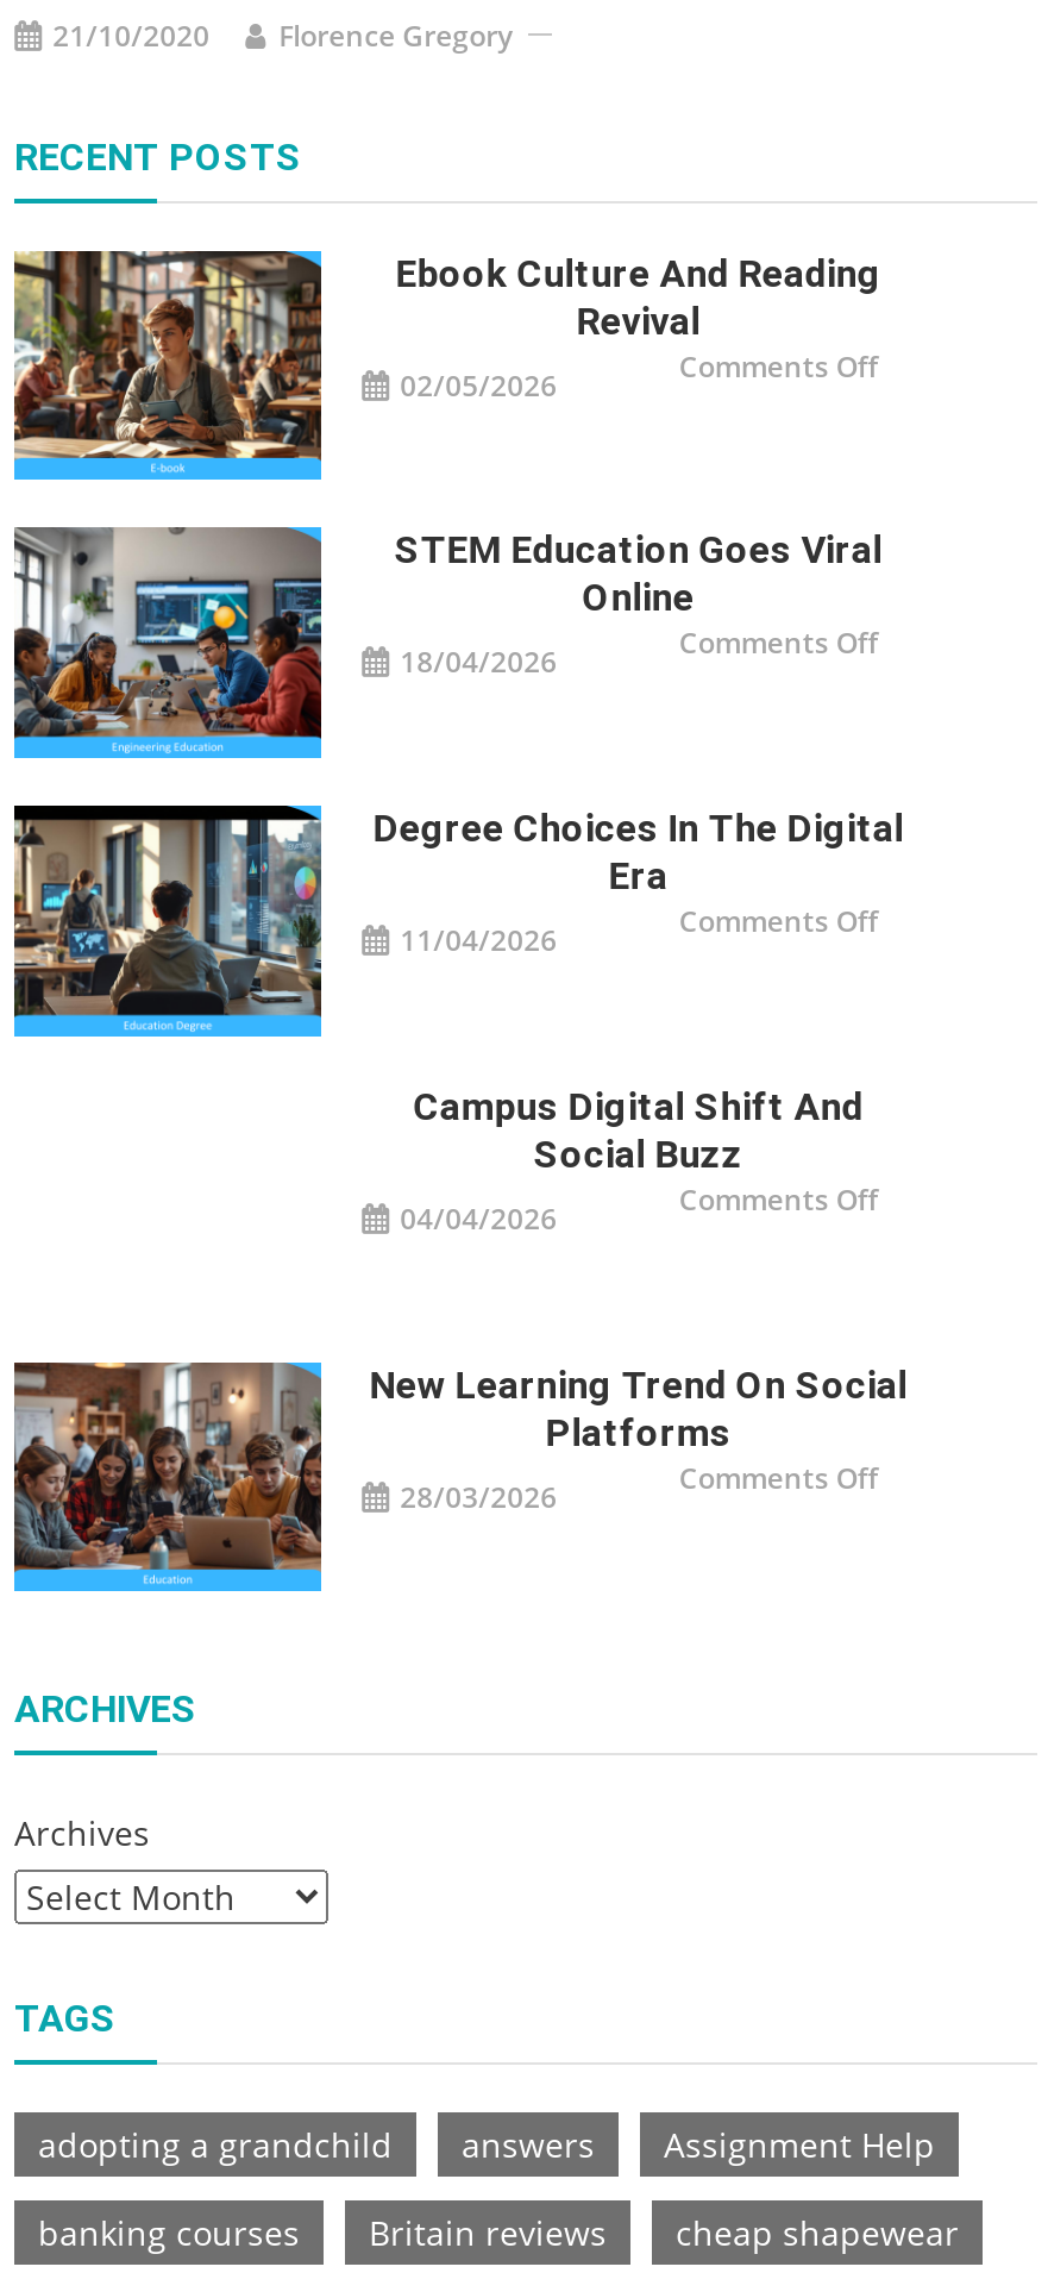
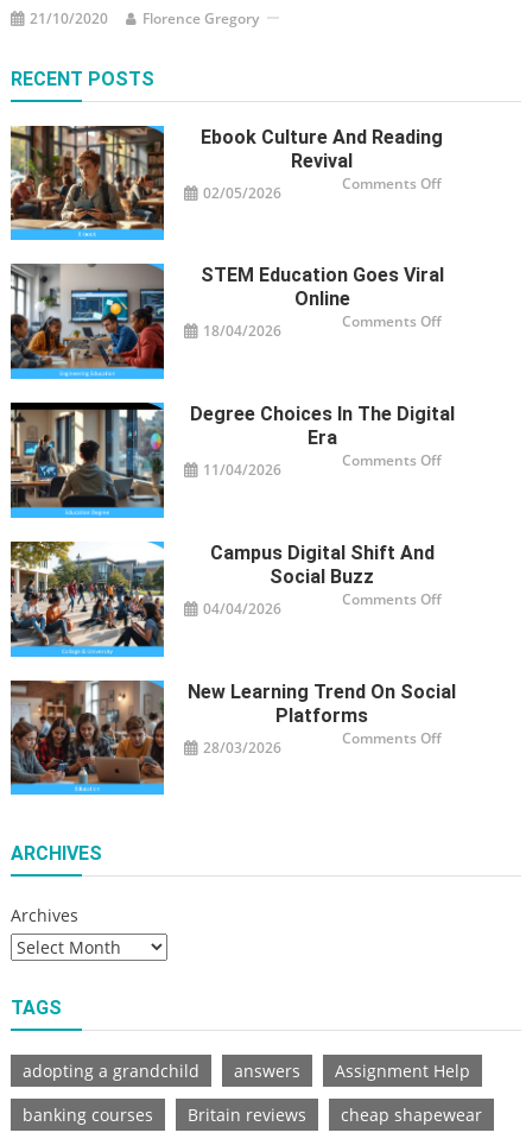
none -> [9,540,165,658] [image]

